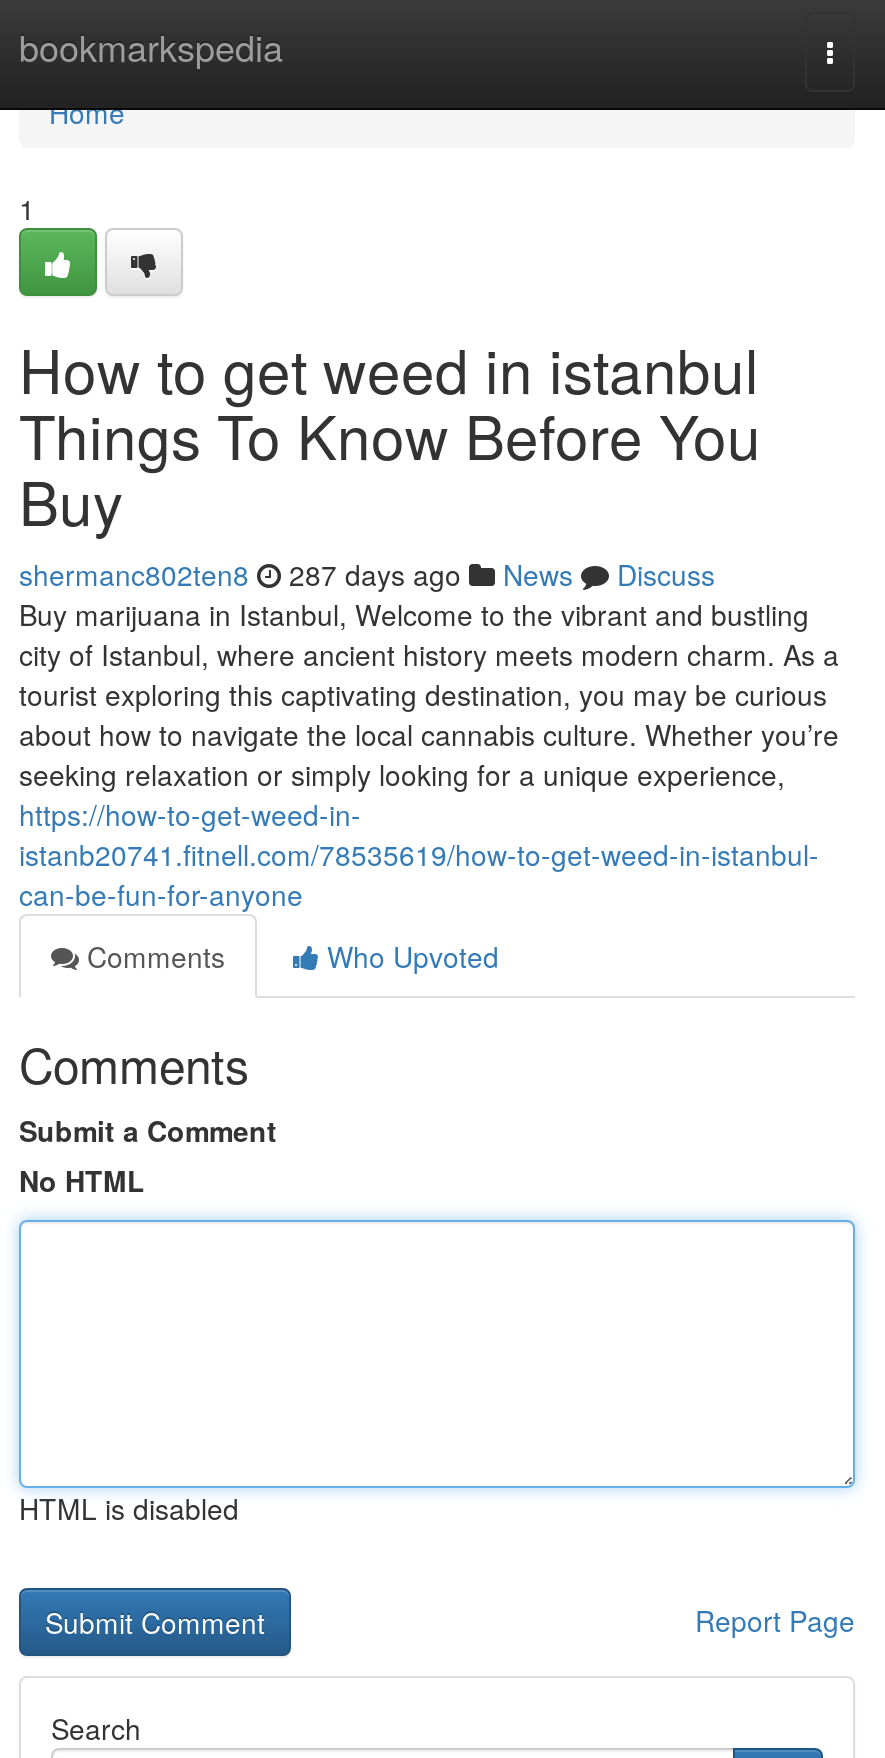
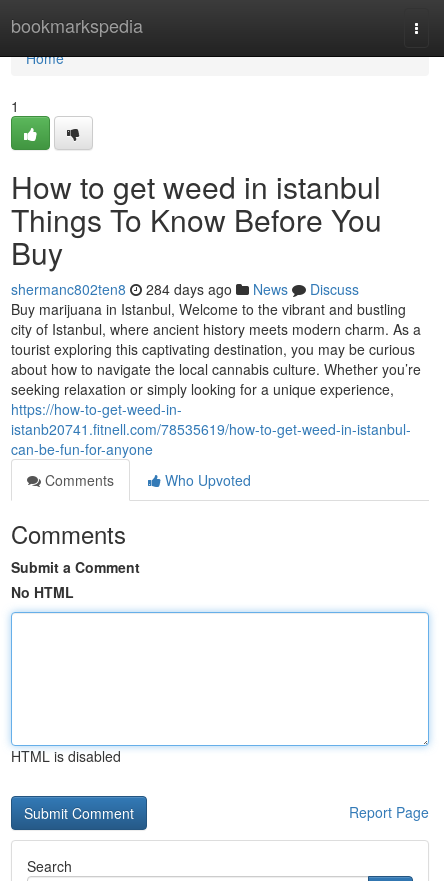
[19,554,715,594] shermanc802ten8 287 days ago News Discuss -> [11,279,359,299] shermanc802ten8 284 days ago News Discuss

